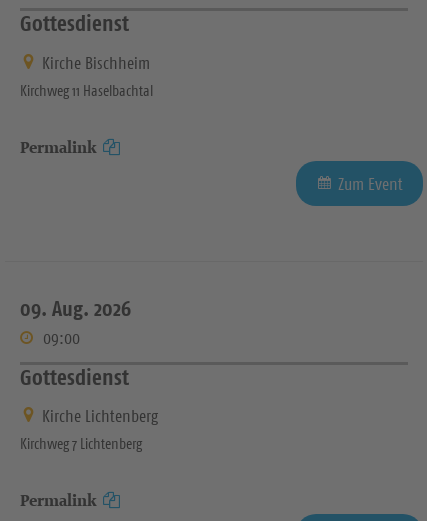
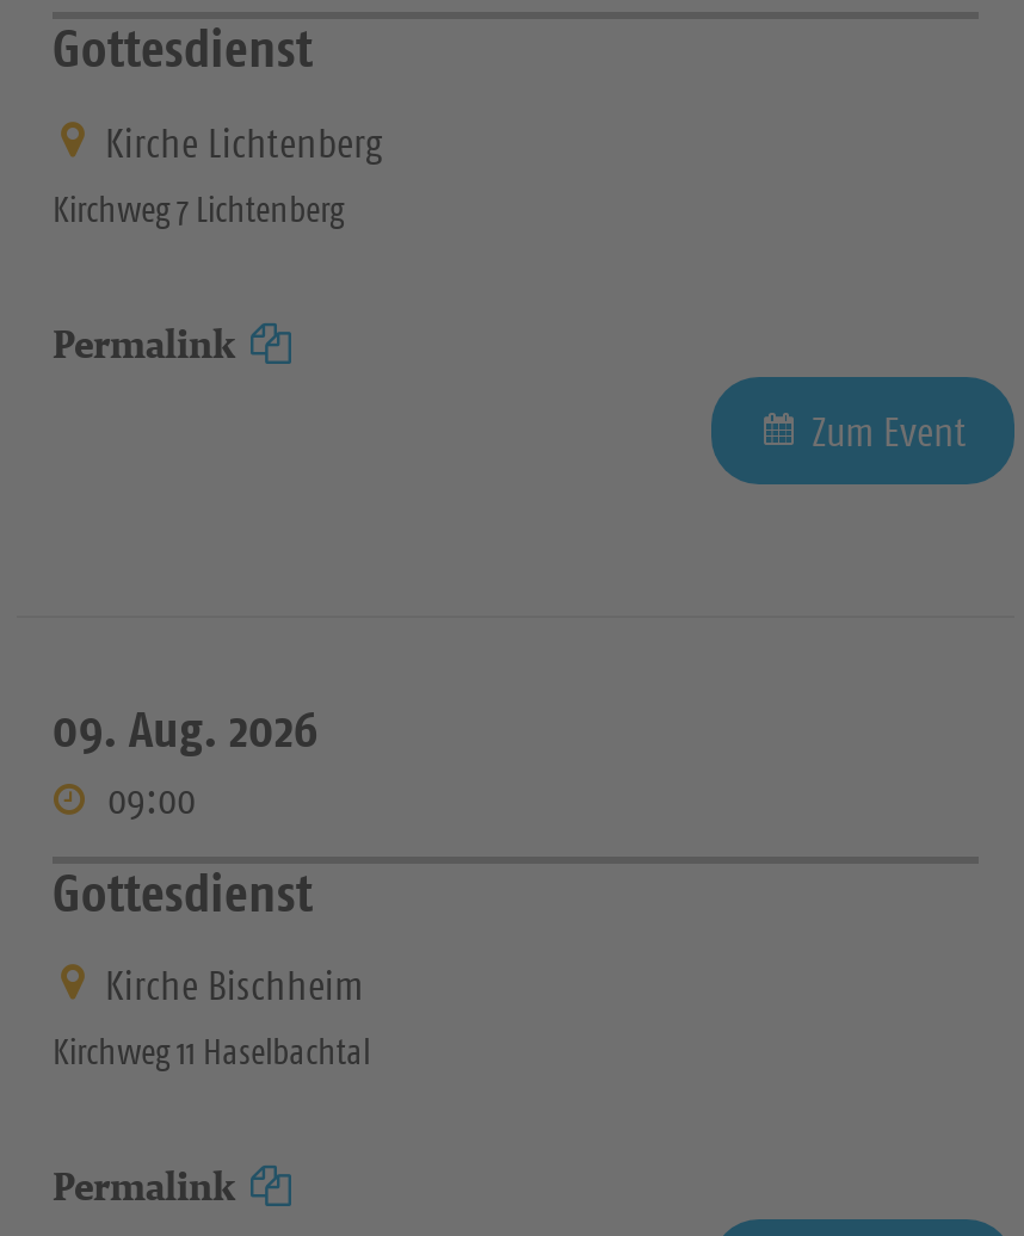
moved [42,51,150,73] -> [105,959,363,1012]: Kirche Bischheim
moved [20,80,153,99] -> [53,1028,370,1074]: Kirchweg 11 Haselbachtal
moved [42,405,158,427] -> [105,116,382,168]: Kirche Lichtenberg
moved [20,434,142,453] -> [53,185,344,230]: Kirchweg 7 Lichtenberg

